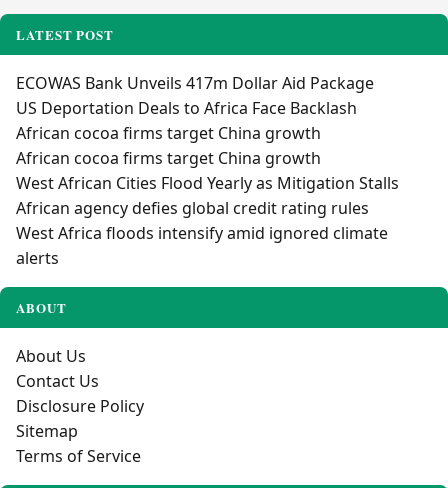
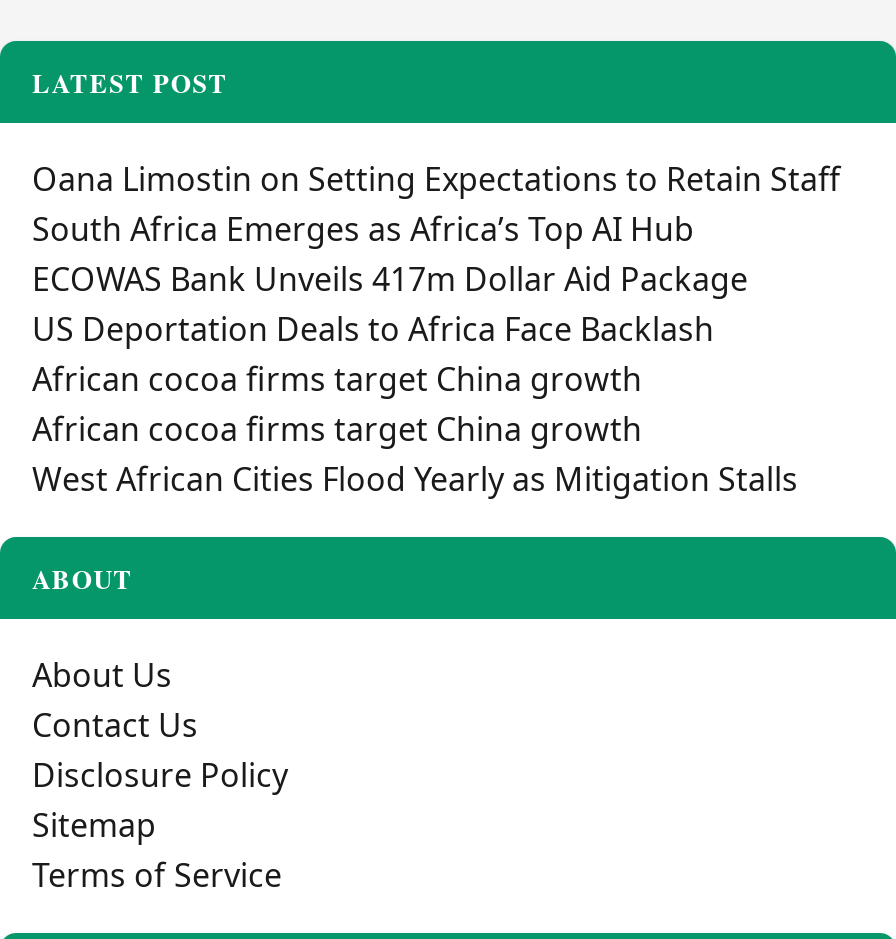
none -> [32,157,840,251] Oana Limostin on Setting Expectations to Retain Staff | South Africa Emerges as Africa’s Top AI Hub
moved [16,72,399,194] -> [32,257,798,501]: ECOWAS Bank Unveils 417m Dollar Aid Package | US Deportation Deals to Africa Face Backlash | African cocoa firms target China growth | African cocoa firms target China growth | West African Cities Flood Yearly as Mitigation Stalls
[16,197,388,269] African agency defies global credit rating rules | West Africa floods intensify amid ignored climate | alerts -> none

